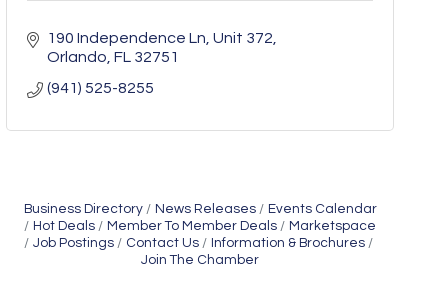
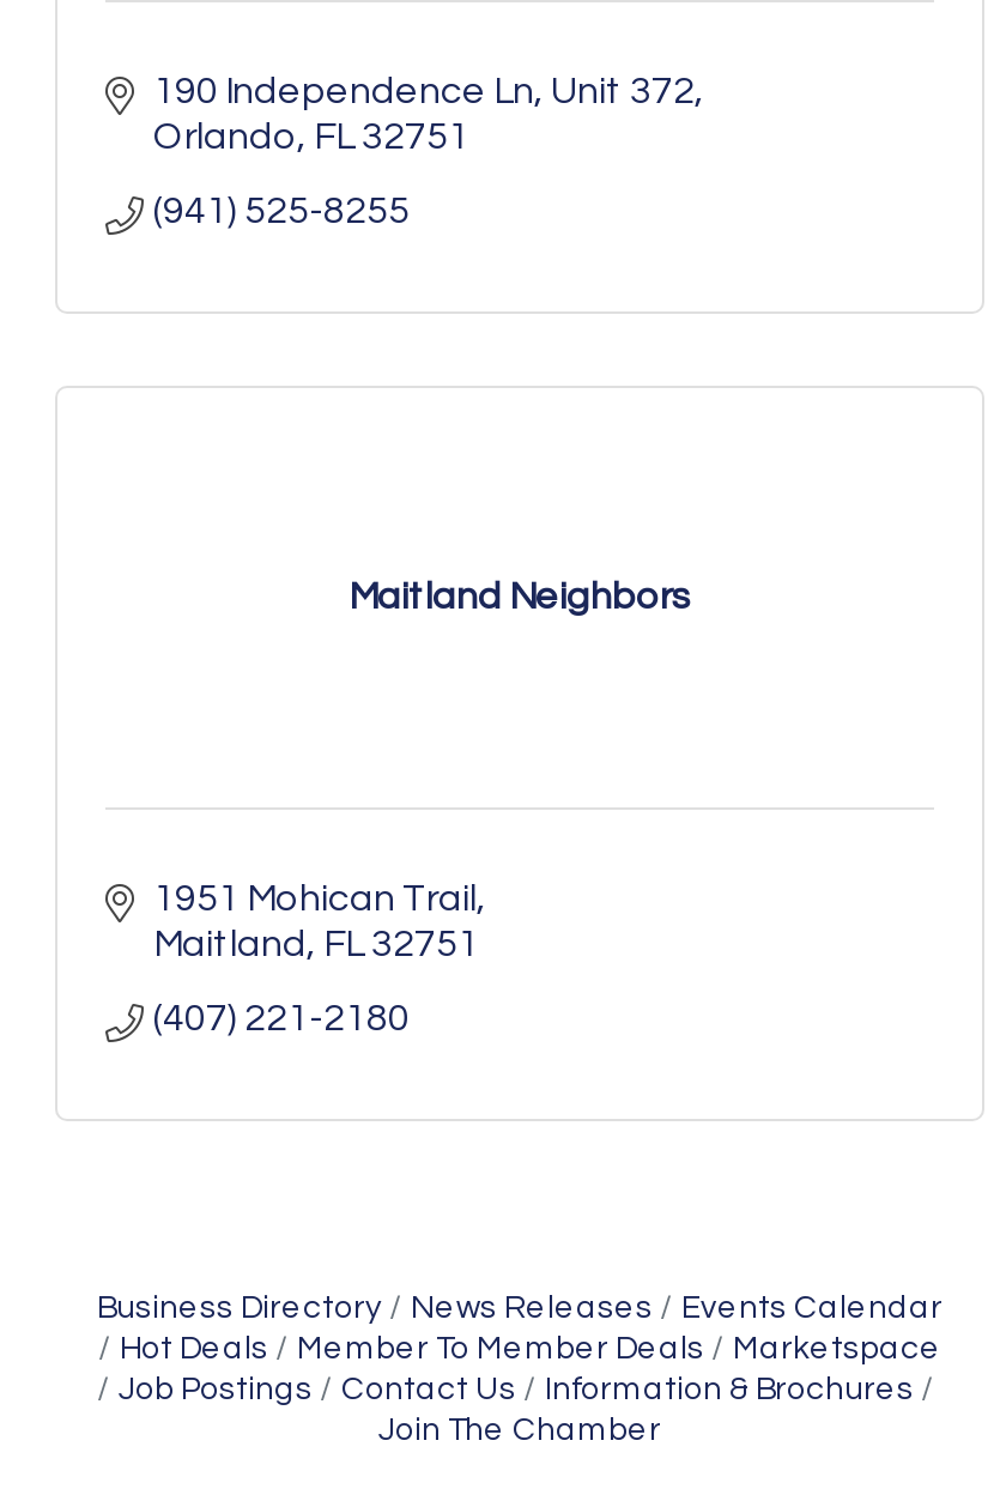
none -> [153,879,479,1037] 1951 Mohican Trail | Maitland FL 32751 | (407) 221-2180
none -> [348,578,691,616] Maitland Neighbors

